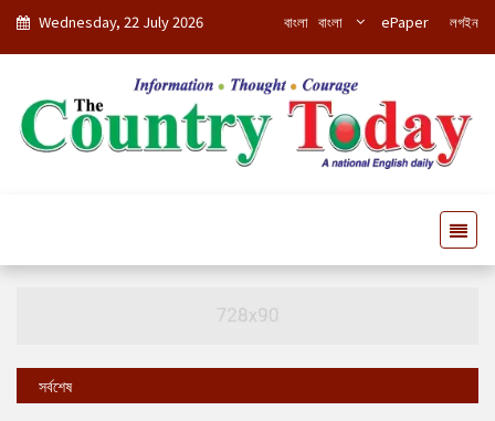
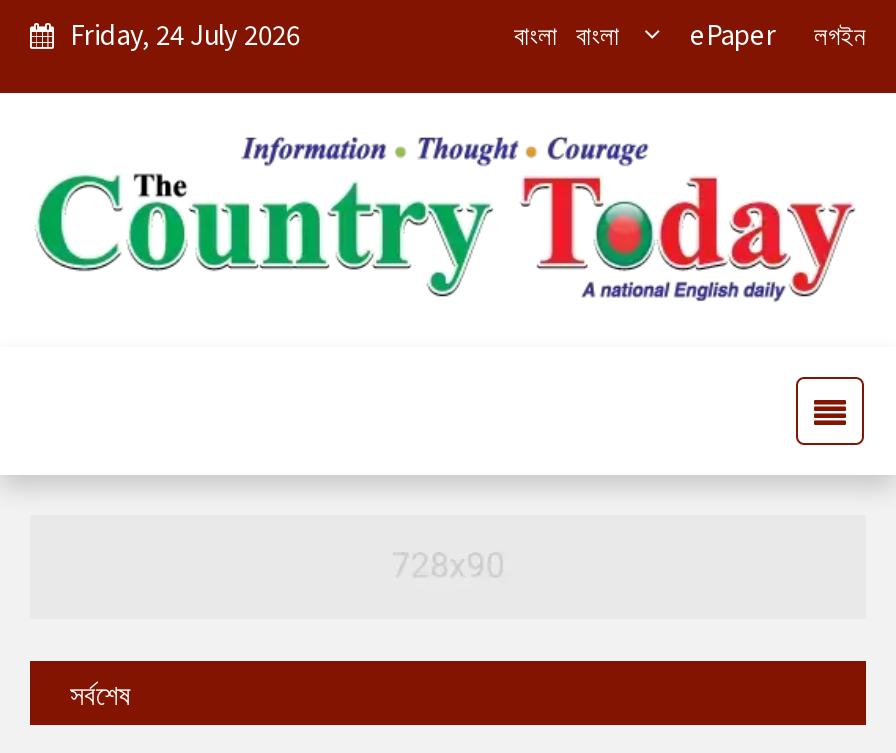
[39,11,203,32] Wednesday, 22 July 2026 -> [70,15,300,53] Friday, 24 July 2026

